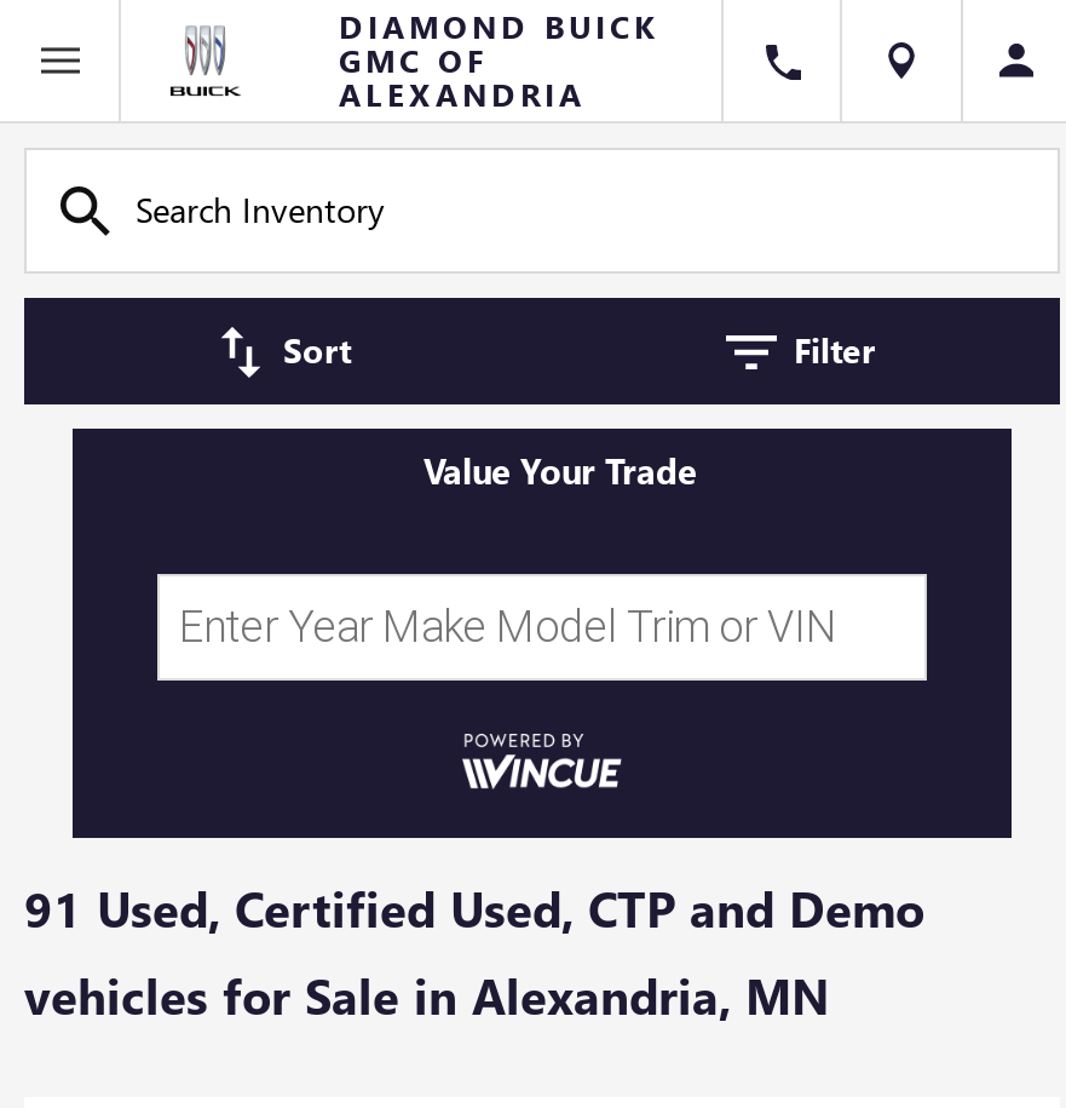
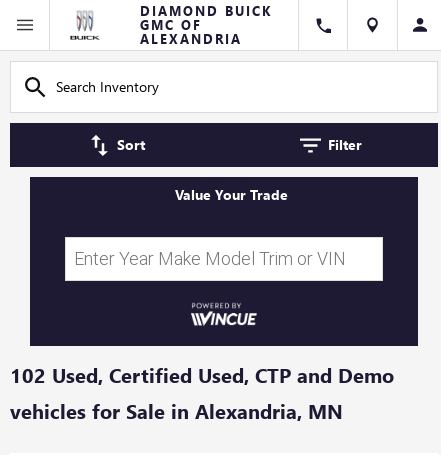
[24,872,924,940] 91 Used, Certified Used, CTP and Demo -> [10,360,394,388] 102 Used, Certified Used, CTP and Demo

